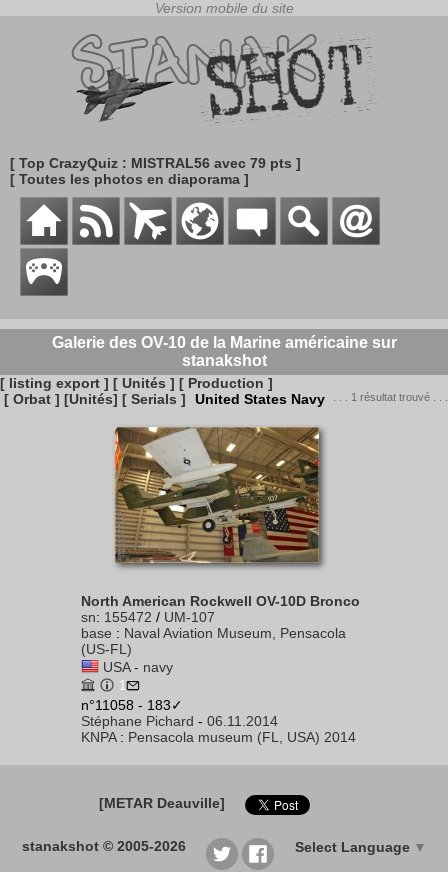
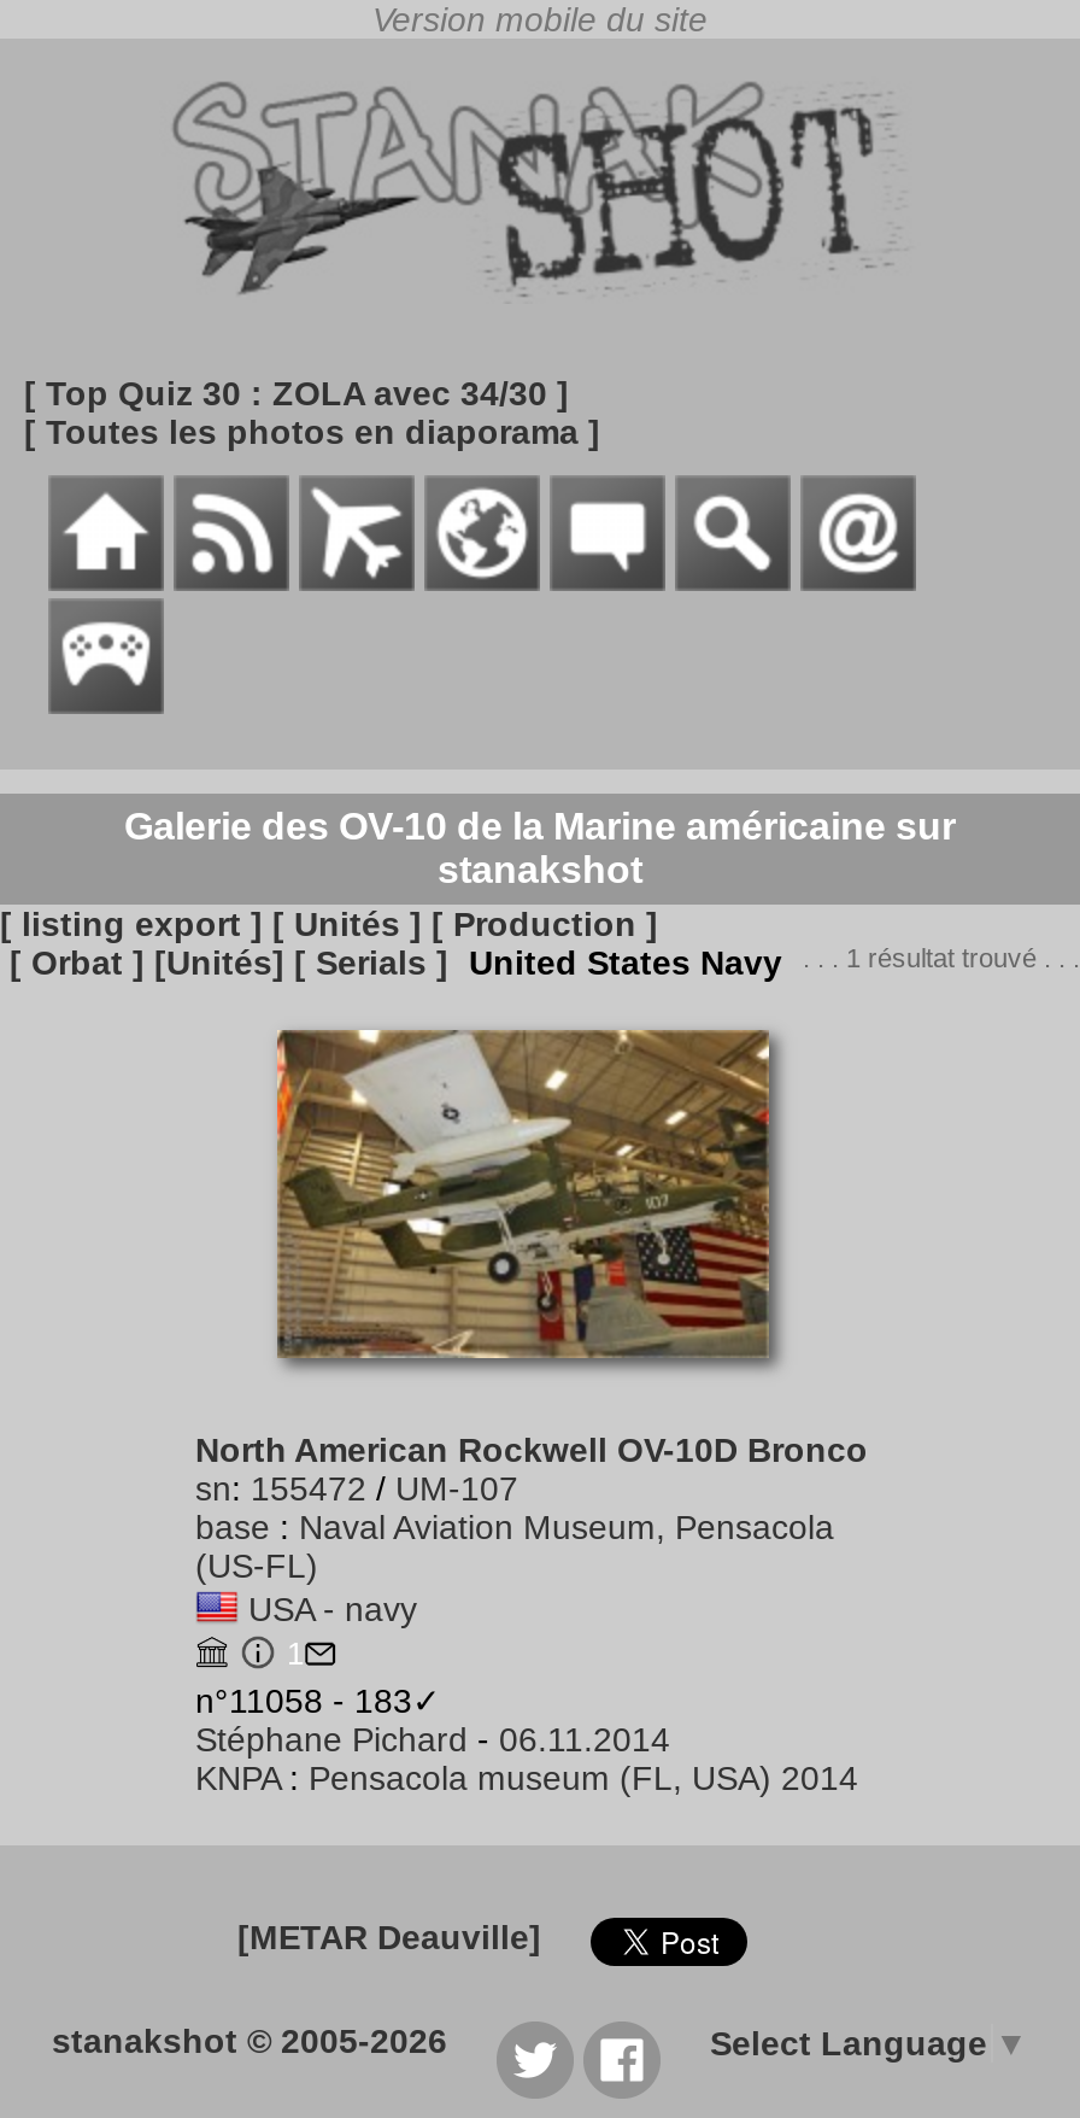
[10,155,301,171] [ Top CrazyQuiz : MISTRAL56 avec 79 pts ] -> [24,374,569,413] [ Top Quiz 30 : ZOLA avec 34/30 ]

